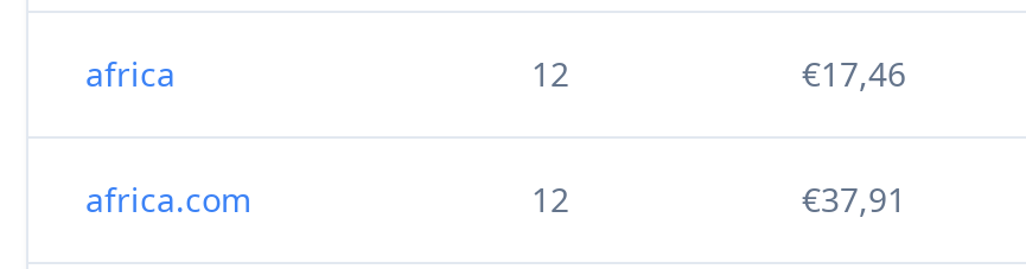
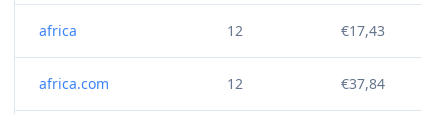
[802,51,906,96] €17,46 -> [341,21,385,40] €17,43
[802,177,906,222] €37,91 -> [341,74,385,93] €37,84

